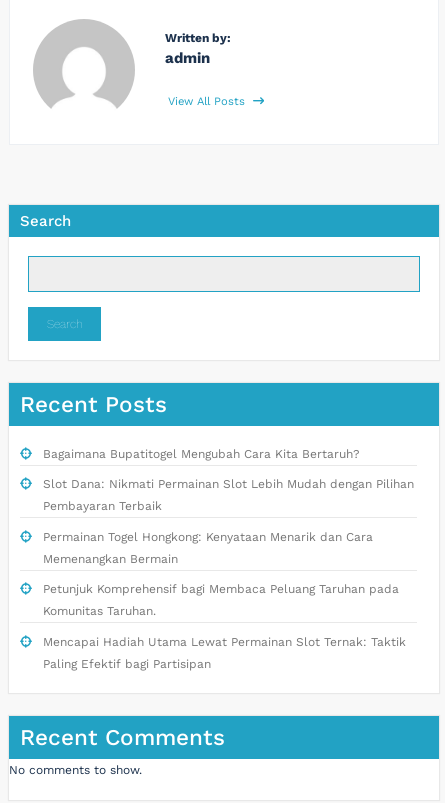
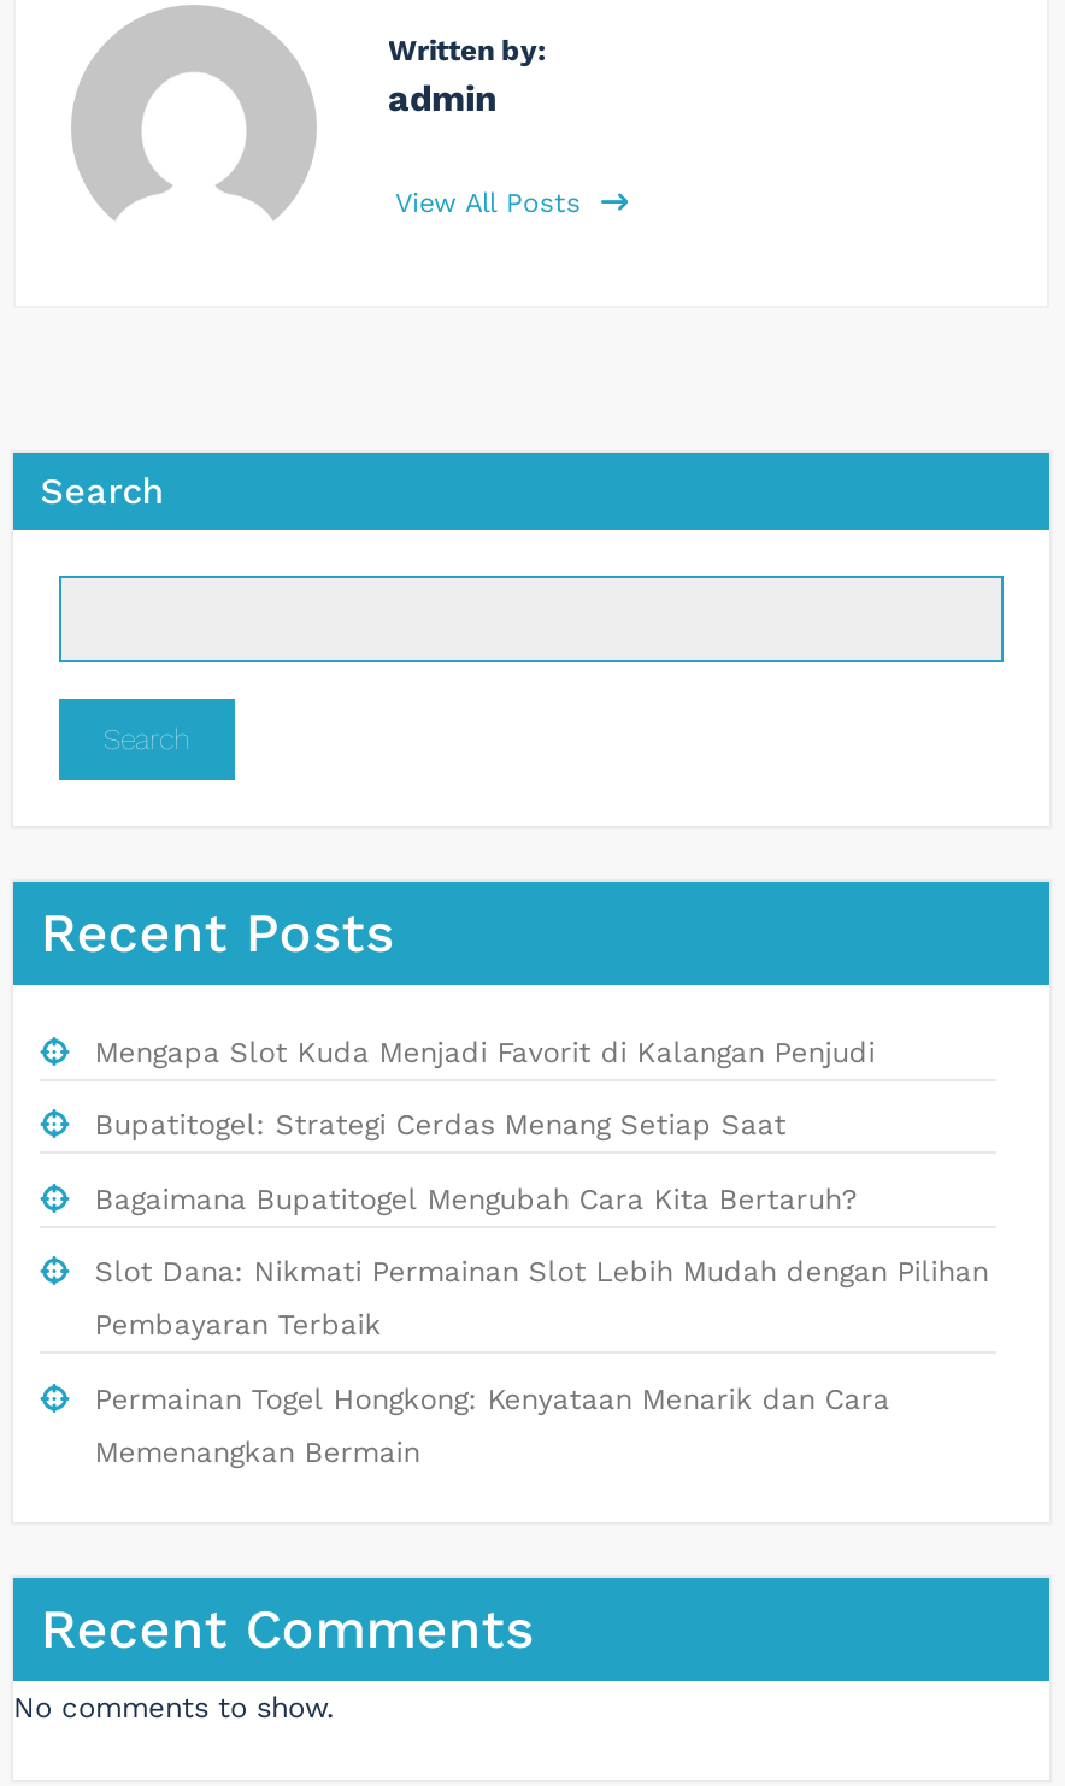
none -> [95,1035,875,1142] Mengapa Slot Kuda Menjadi Favorit di Kalangan Penjudi | Bupatitogel: Strategi Cerdas Menang Setiap Saat
moved [43,447,414,566] -> [95,1182,989,1468]: Bagaimana Bupatitogel Mengubah Cara Kita Bertaruh? | Slot Dana: Nikmati Permainan Slot Lebih Mudah dengan Pilihan | Pembayaran Terbaik | Permainan Togel Hongkong: Kenyataan Menarik dan Cara | Memenangkan Bermain
[43,582,406,671] Petunjuk Komprehensif bagi Membaca Peluang Taruhan pada | Komunitas Taruhan. | Mencapai Hadiah Utama Lewat Permainan Slot Ternak: Taktik | Paling Efektif bagi Partisipan -> none

